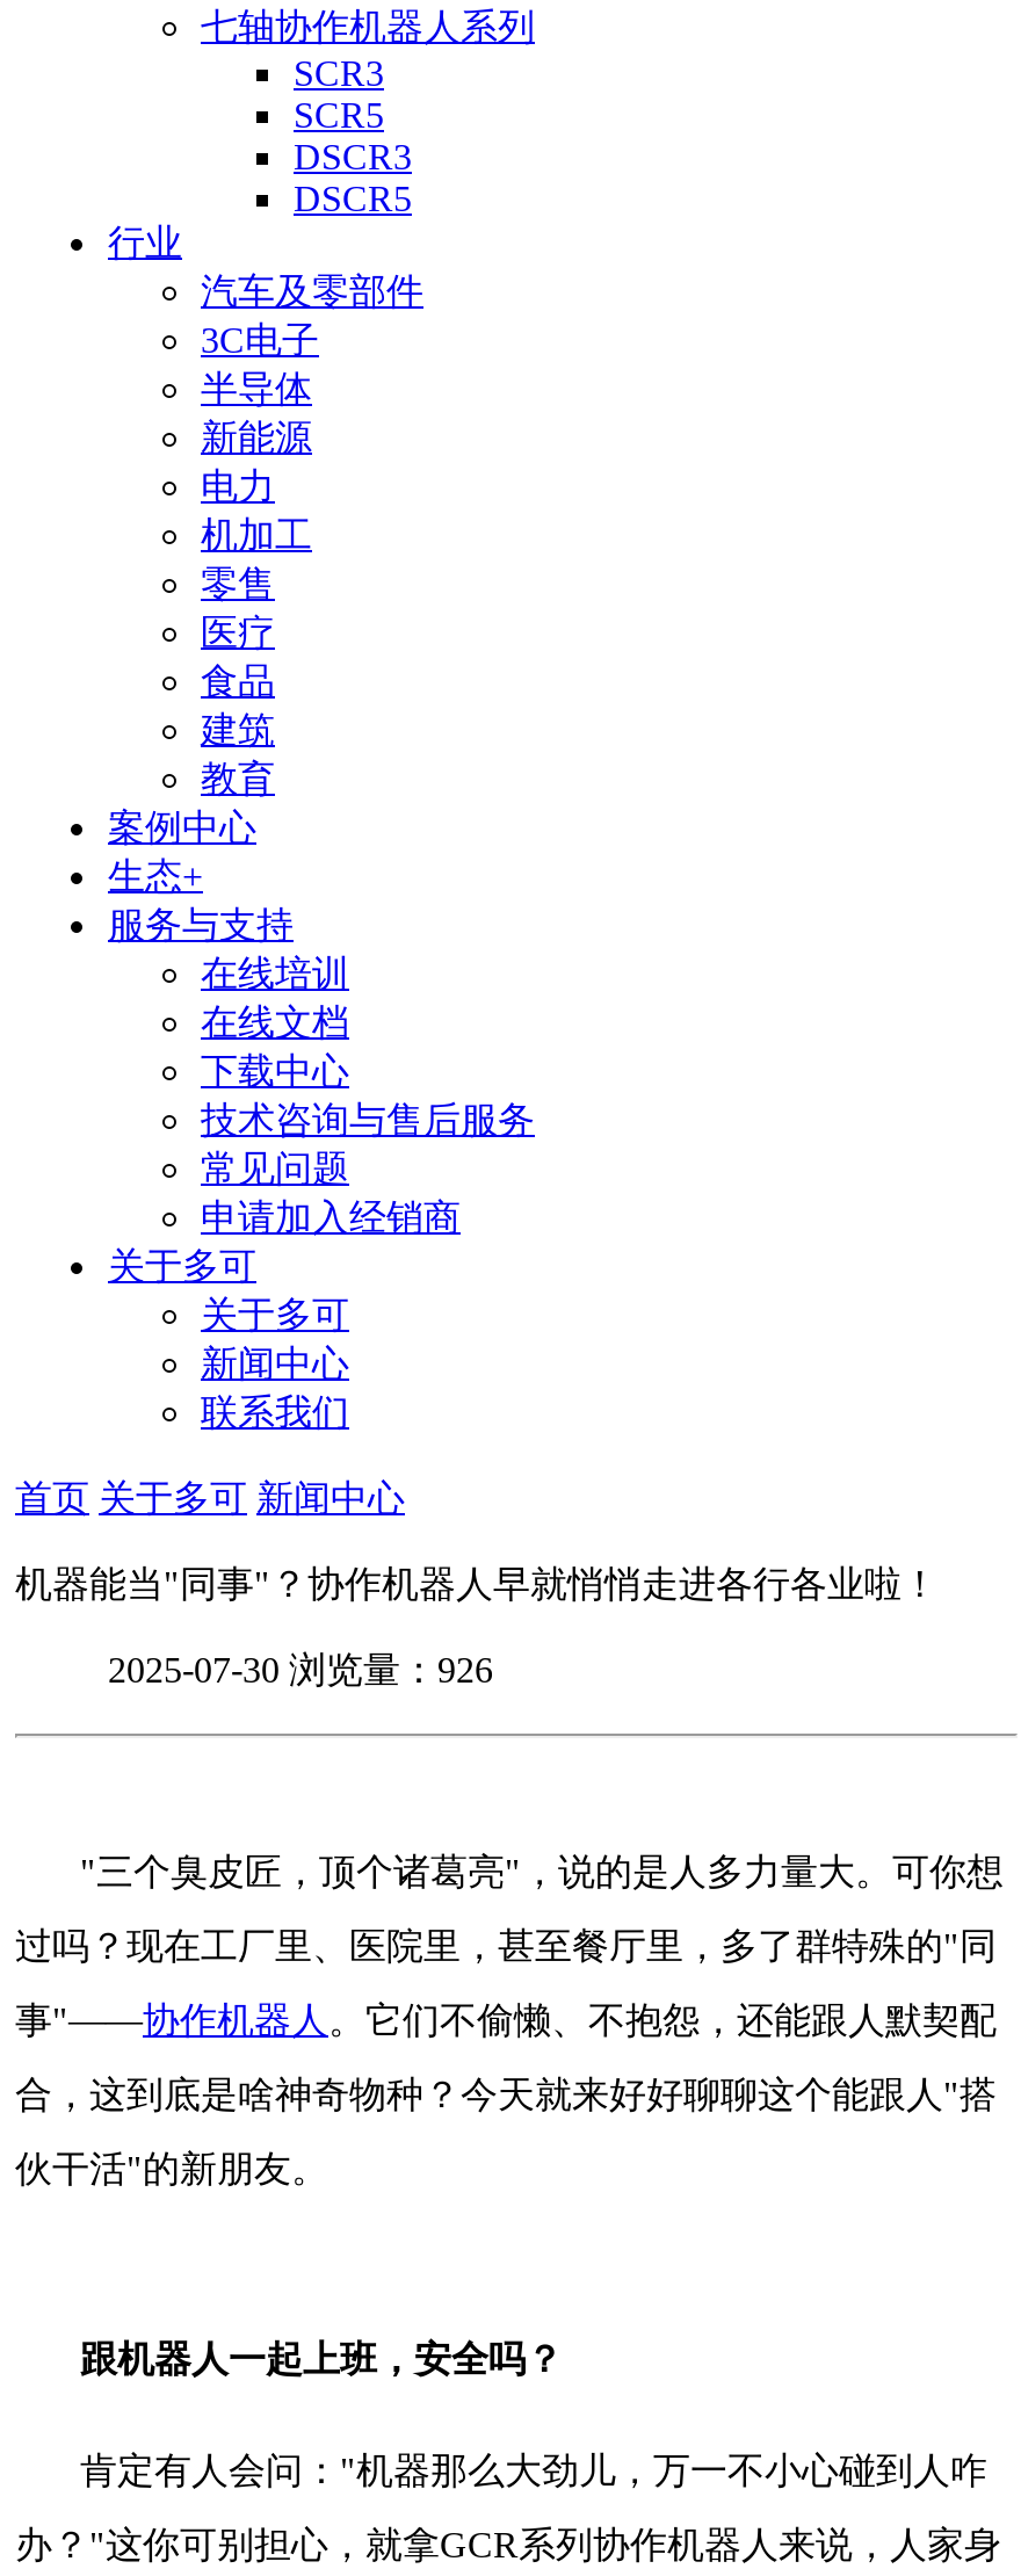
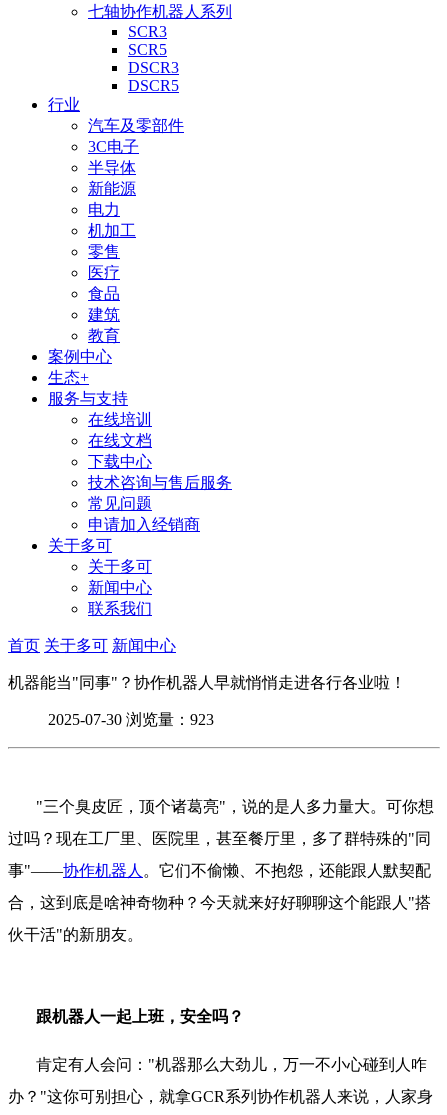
[108,1650,493,1689] 2025-07-30 浏览量：926 -> [48,711,214,728] 2025-07-30 浏览量：923

